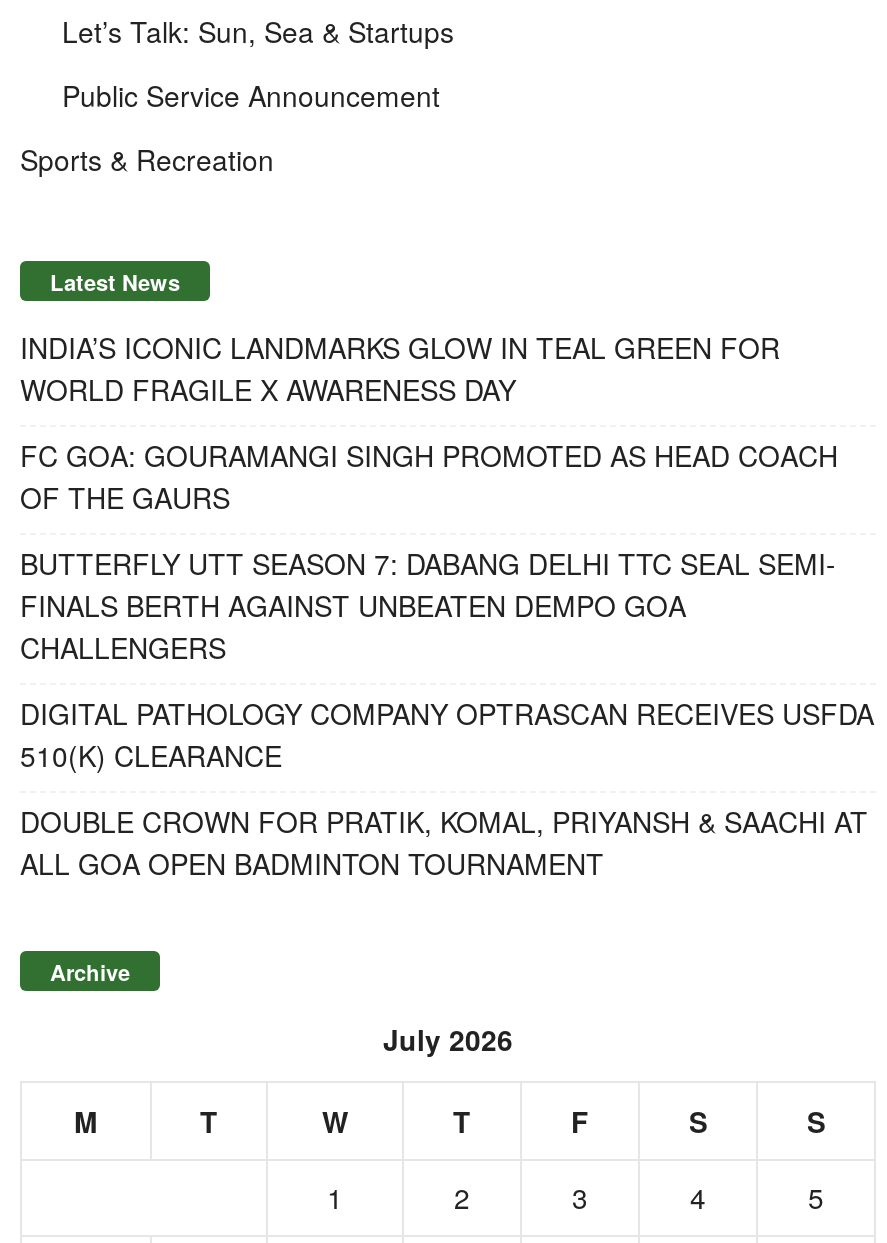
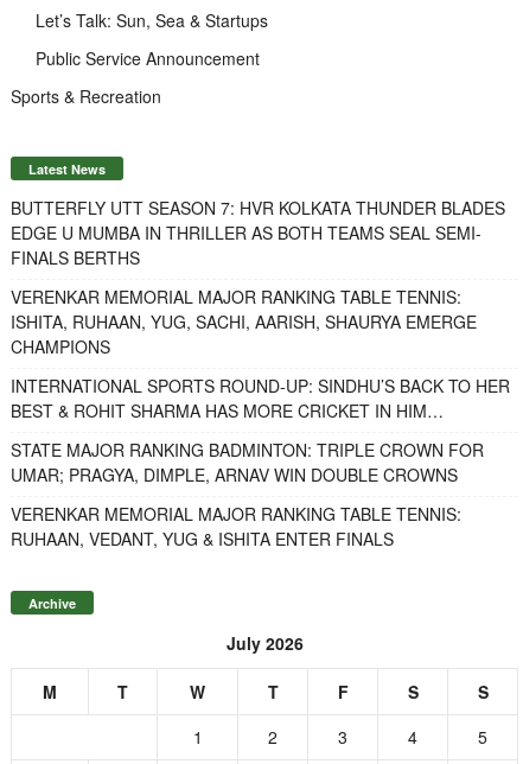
[20,327,780,409] INDIA’S ICONIC LANDMARKS GLOW IN TEAL GREEN FOR | WORLD FRAGILE X AWARENESS DAY -> [11,195,505,269] BUTTERFLY UTT SEASON 7: HVR KOLKATA THUNDER BLADES | EDGE U MUMBA IN THRILLER AS BOTH TEAMS SEAL SEMI- | FINALS BERTHS
[20,435,838,517] FC GOA: GOURAMANGI SINGH PROMOTED AS HEAD COACH | OF THE GAURS -> [11,284,477,358] VERENKAR MEMORIAL MAJOR RANKING TABLE TENNIS: | ISHITA, RUHAAN, YUG, SACHI, AARISH, SHAURYA EMERGE | CHAMPIONS
[20,543,836,667] BUTTERFLY UTT SEASON 7: DABANG DELHI TTC SEAL SEMI- | FINALS BERTH AGAINST UNBEATEN DEMPO GOA | CHALLENGERS -> [11,373,510,422] INTERNATIONAL SPORTS ROUND-UP: SINDHU’S BACK TO HER | BEST & ROHIT SHARMA HAS MORE CRICKET IN HIM…
[20,693,874,775] DIGITAL PATHOLOGY COMPANY OPTRASCAN RECEIVES USFDA | 510(K) CLEARANCE -> [11,437,484,486] STATE MAJOR RANKING BADMINTON: TRIPLE CROWN FOR | UMAR; PRAGYA, DIMPLE, ARNAV WIN DOUBLE CROWNS
[20,801,868,883] DOUBLE CROWN FOR PRATIK, KOMAL, PRIYANSH & SAACHI AT | ALL GOA OPEN BADMINTON TOURNAMENT -> [11,501,461,550] VERENKAR MEMORIAL MAJOR RANKING TABLE TENNIS: | RUHAAN, VEDANT, YUG & ISHITA ENTER FINALS

